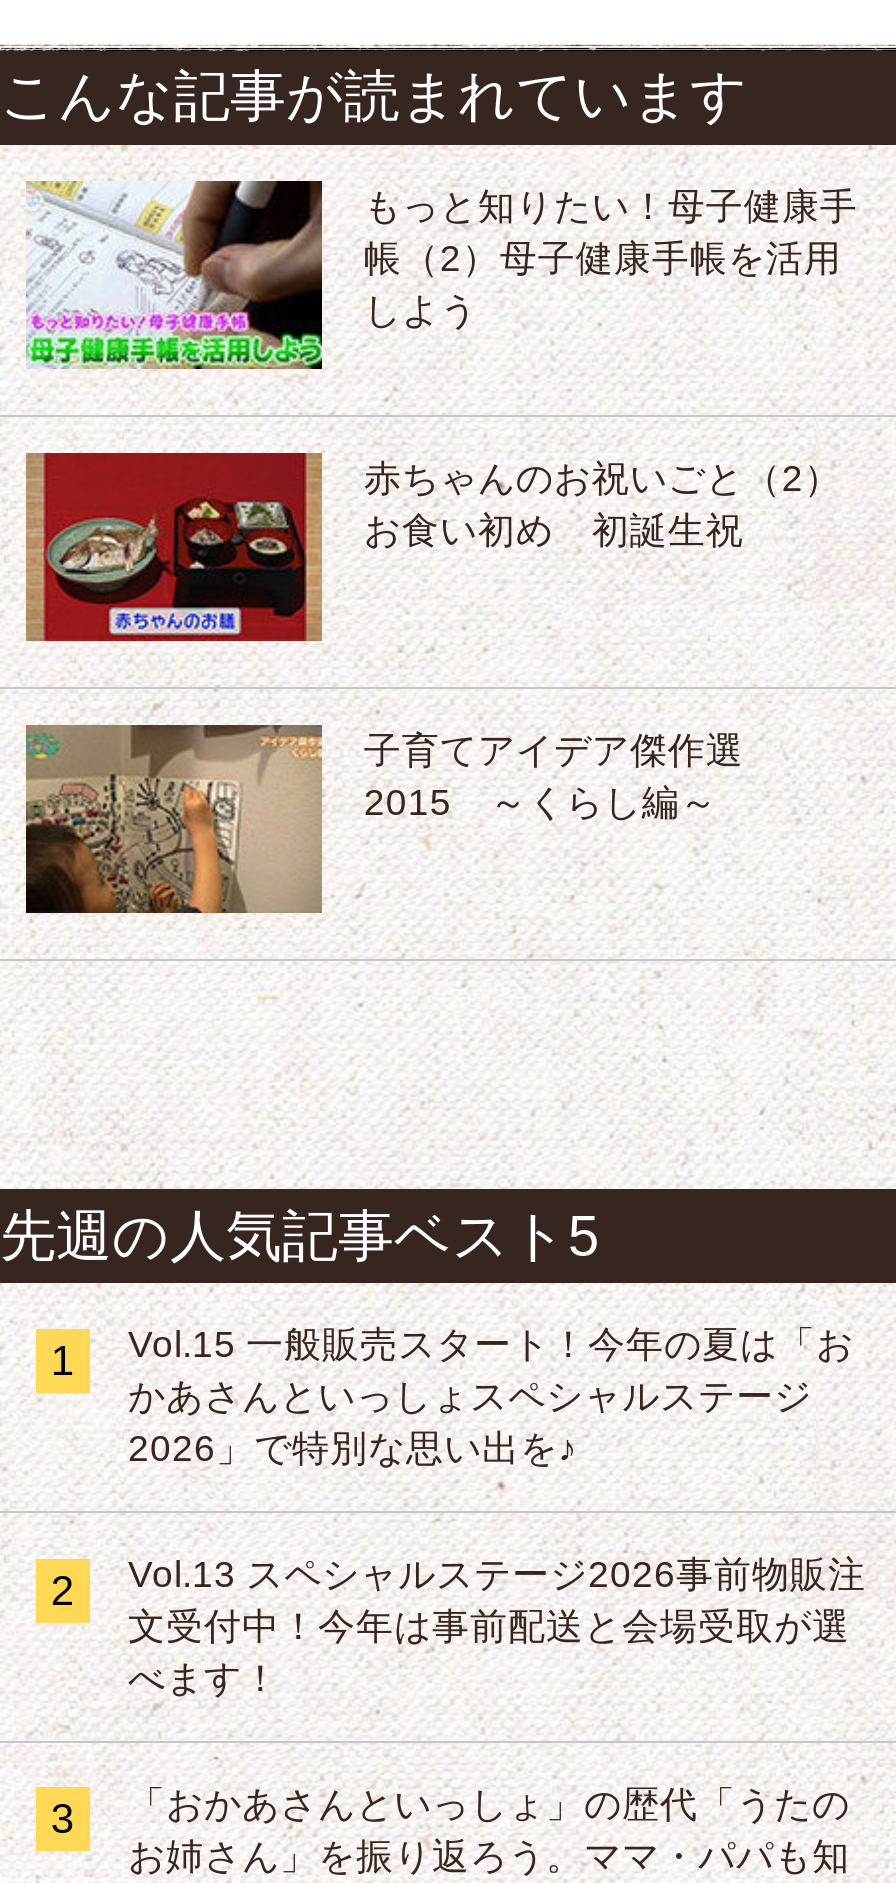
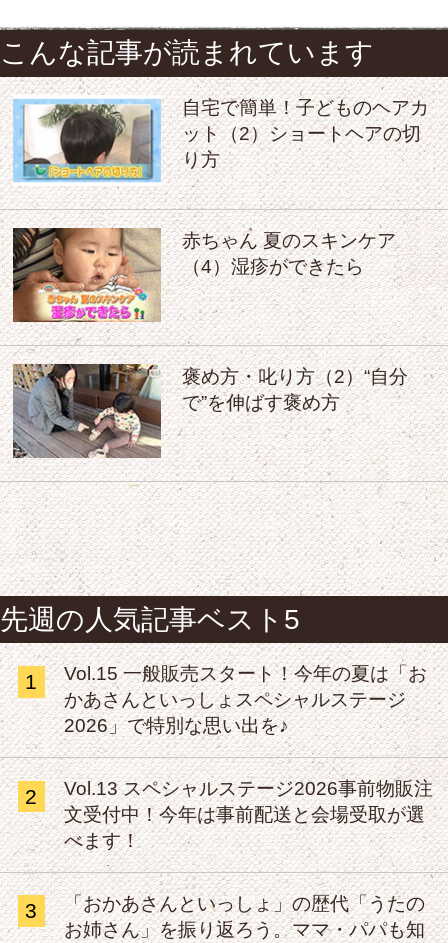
[26,179,858,371] [image] | もっと知りたい！母子健康手 | 帳（2）母子健康手帳を活用 | しよう -> [13,95,429,186] [image] | 自宅で簡単！子どものヘアカ | ット（2）ショートヘアの切 | り方
[24,451,842,643] [image] | 赤ちゃんのお祝いごと（2） | お食い初め 初誕生祝 -> [12,227,396,323] [image] | 赤ちゃん 夏のスキンケア | （4）湿疹ができたら
[26,725,744,915] [image] | 子育てアイデア傑作選 | 2015 ～くらし編～ -> [13,363,408,459] [image] | 褒め方・叱り方（2）“自分 | で”を伸ばす褒め方

